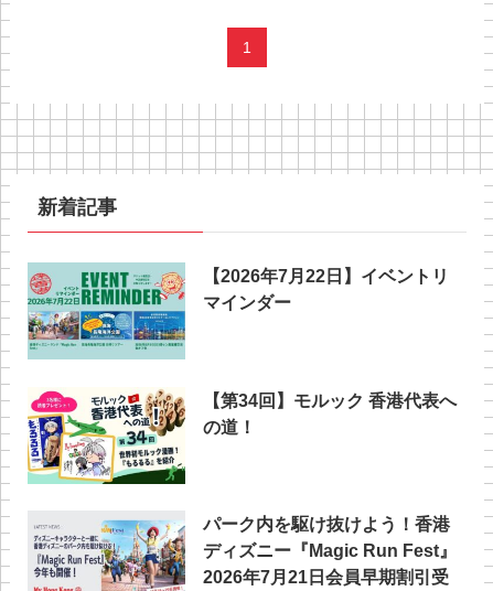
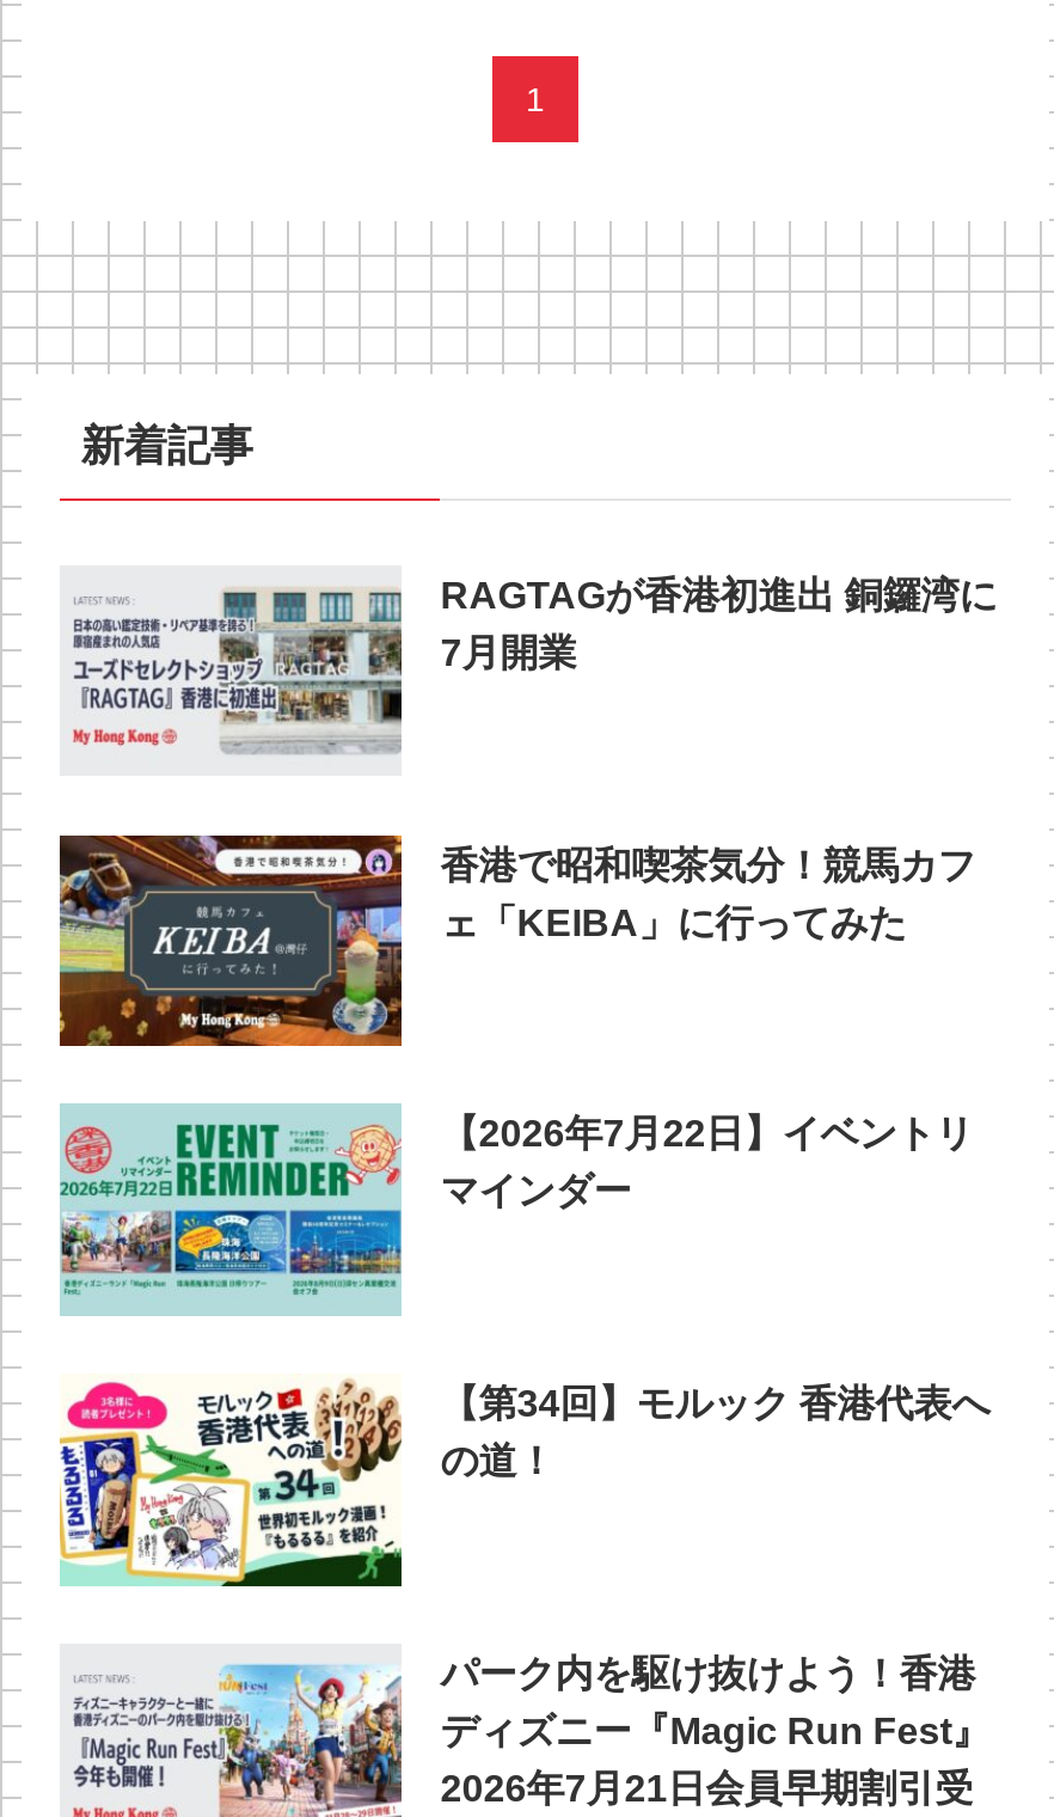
none -> [57,833,976,1048] [image] | 香港で昭和喫茶気分！競馬カフ | ェ「KEIBA」に行ってみた
none -> [69,572,997,759] [image] | RAGTAGが香港初進出 銅鑼湾に | 7月開業

